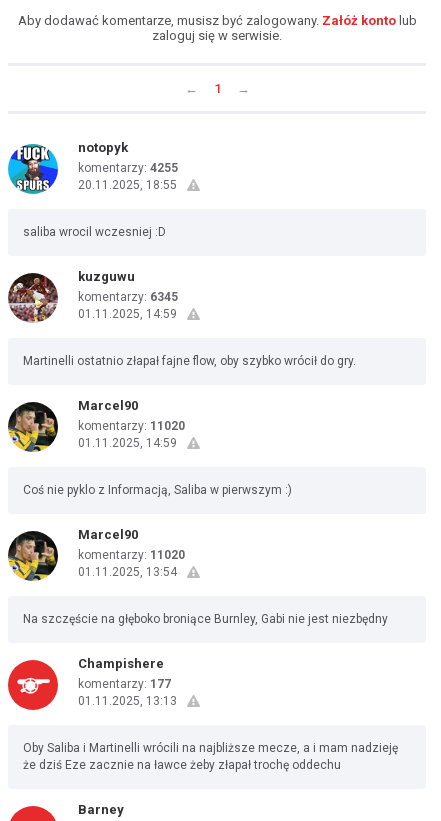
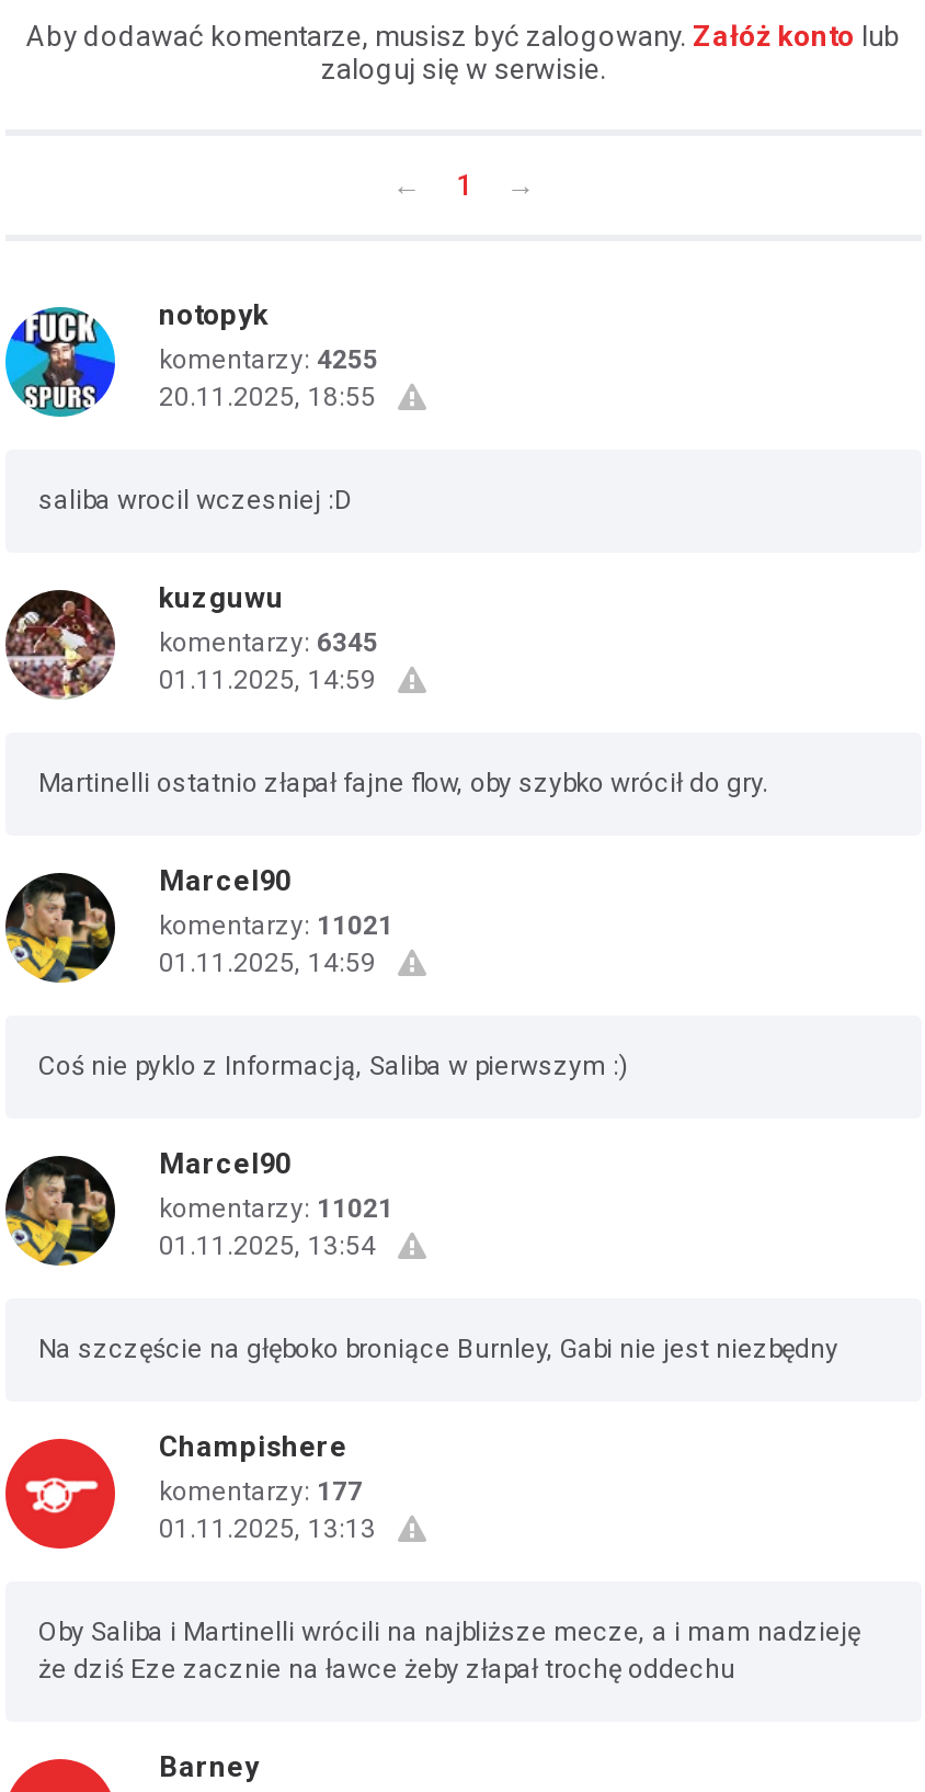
[78,419,185,433] komentarzy: 11020 -> [159,910,393,941] komentarzy: 11021
[78,548,185,562] komentarzy: 11020 -> [159,1193,393,1224] komentarzy: 11021

